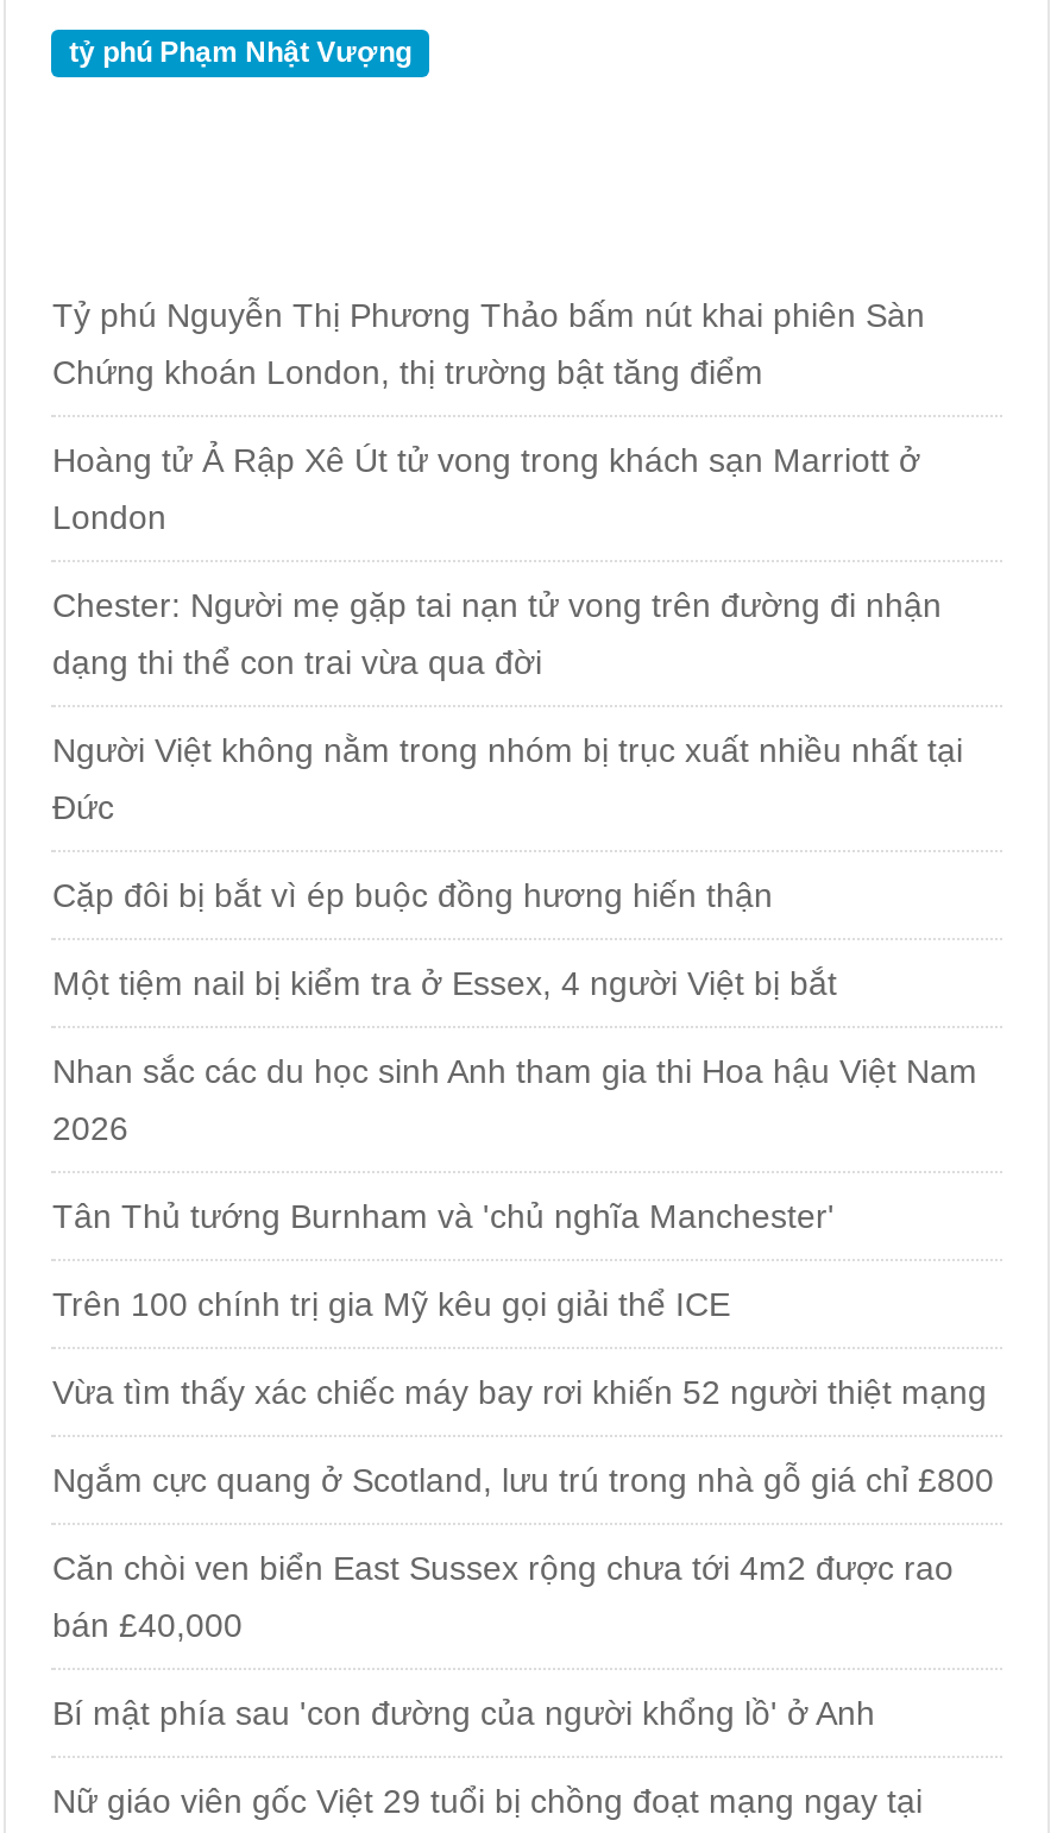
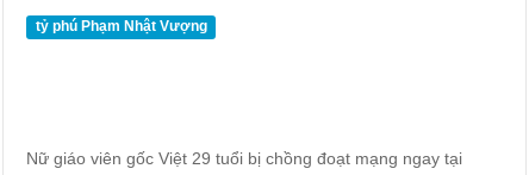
[52,295,994,1731] Tỷ phú Nguyễn Thị Phương Thảo bấm nút khai phiên Sàn | Chứng khoán London, thị trường bật tăng điểm | Hoàng tử Ả Rập Xê Út tử vong trong khách sạn Marriott ở | London | Chester: Người mẹ gặp tai nạn tử vong trên đường đi nhận | dạng thi thể con trai vừa qua đời | Người Việt không nằm trong nhóm bị trục xuất nhiều nhất tại | Đức | Cặp đôi bị bắt vì ép buộc đồng hương hiến thận | Một tiệm nail bị kiểm tra ở Essex, 4 người Việt bị bắt | Nhan sắc các du học sinh Anh tham gia thi Hoa hậu Việt Nam | 2026 | Tân Thủ tướng Burnham và 'chủ nghĩa Manchester' | Trên 100 chính trị gia Mỹ kêu gọi giải thể ICE | Vừa tìm thấy xác chiếc máy bay rơi khiến 52 người thiệt mạng | Ngắm cực quang ở Scotland, lưu trú trong nhà gỗ giá chỉ £800 | Căn chòi ven biển East Sussex rộng chưa tới 4m2 được rao | bán £40,000 | Bí mật phía sau 'con đường của người khổng lồ' ở Anh -> none

